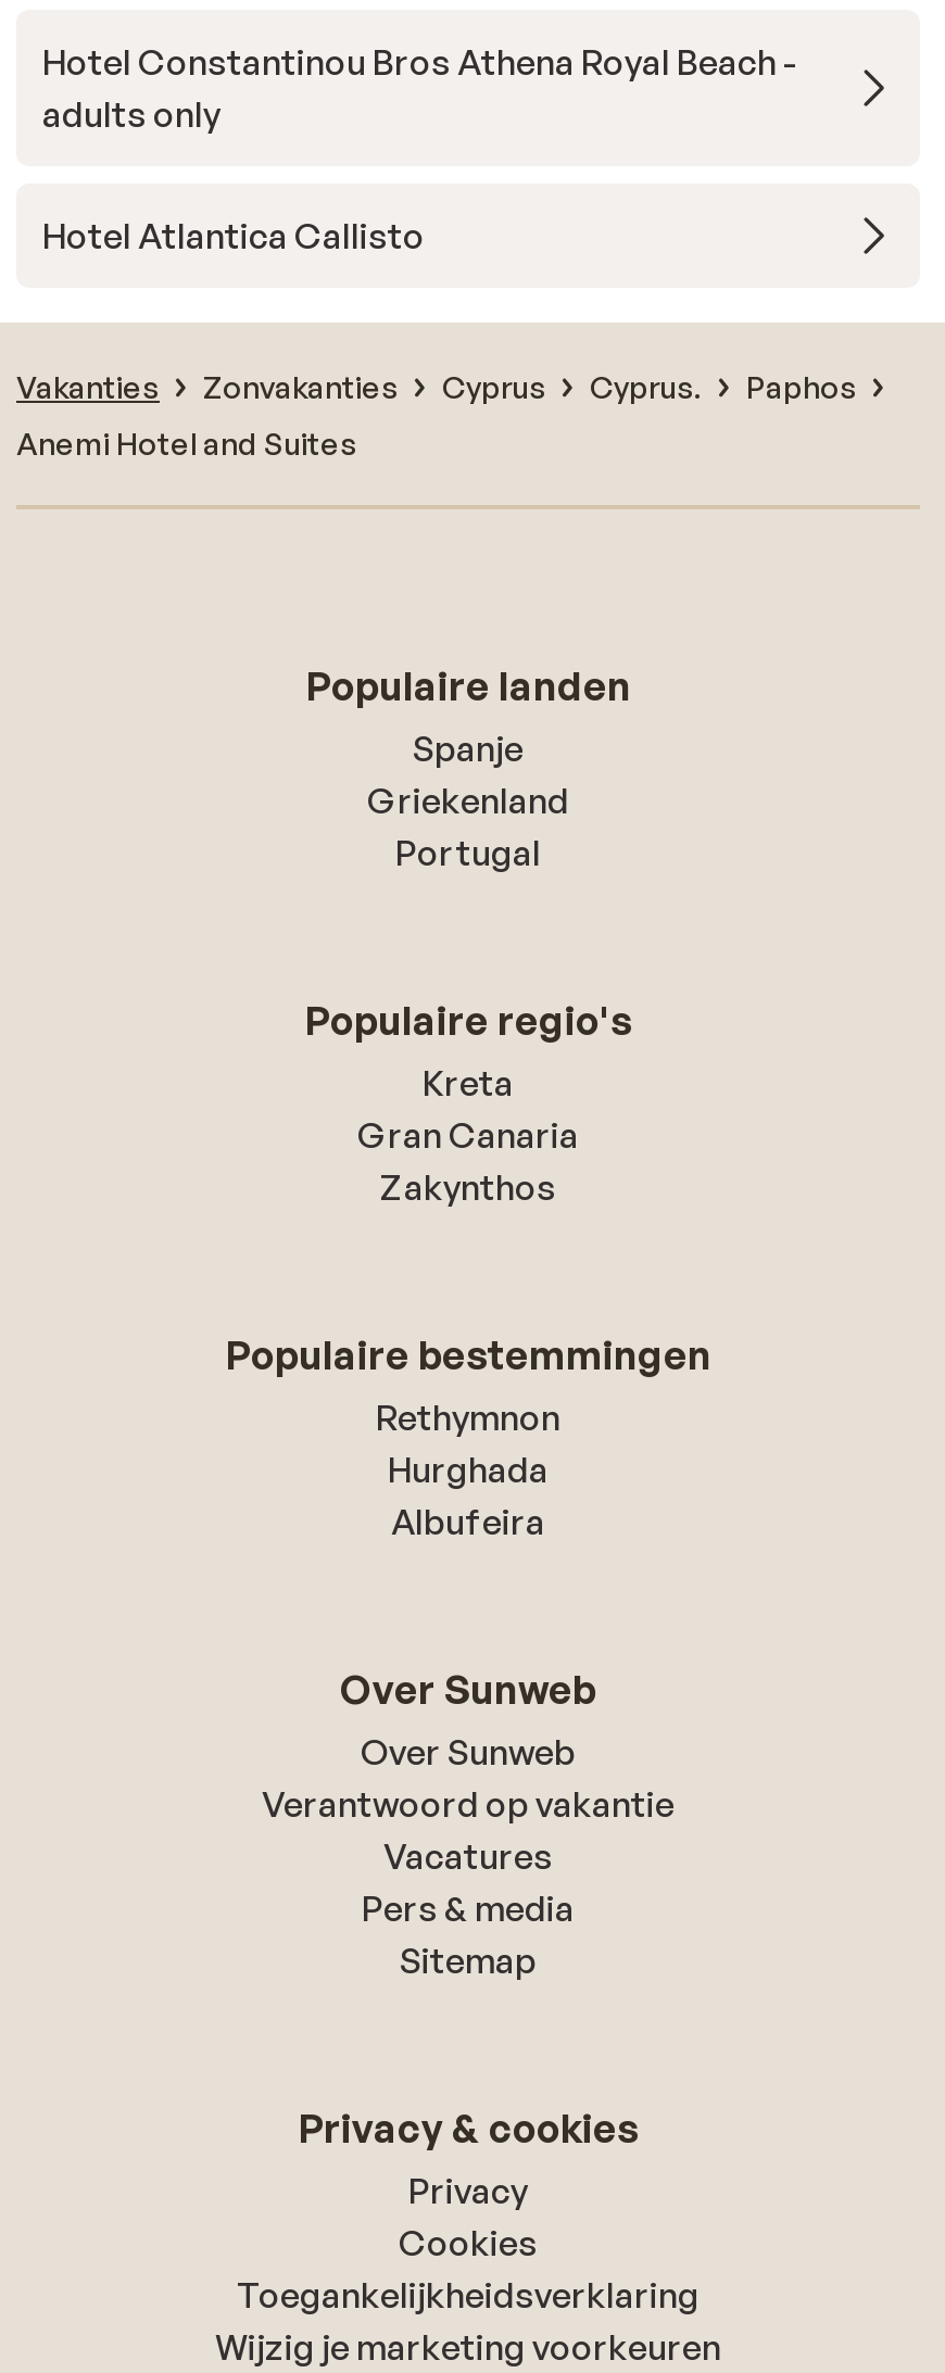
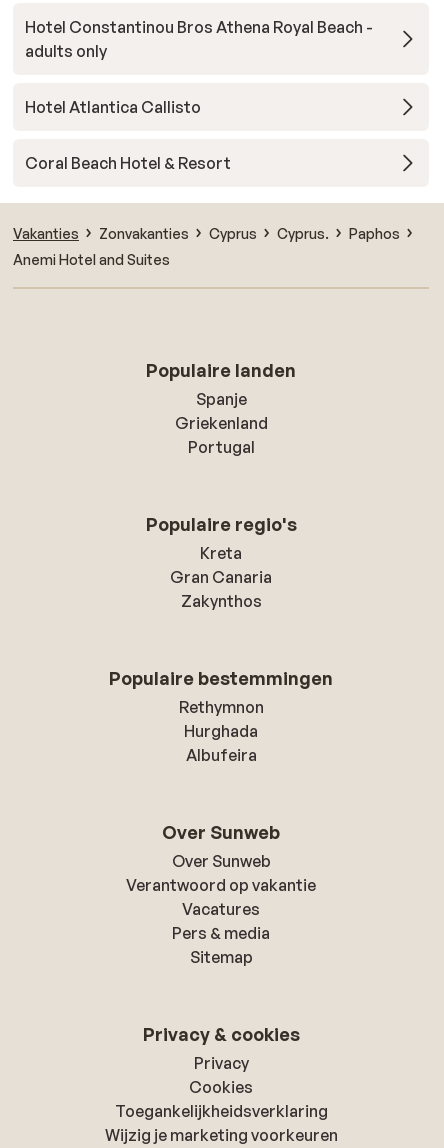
none -> [25,153,231,173] Coral Beach Hotel & Resort

